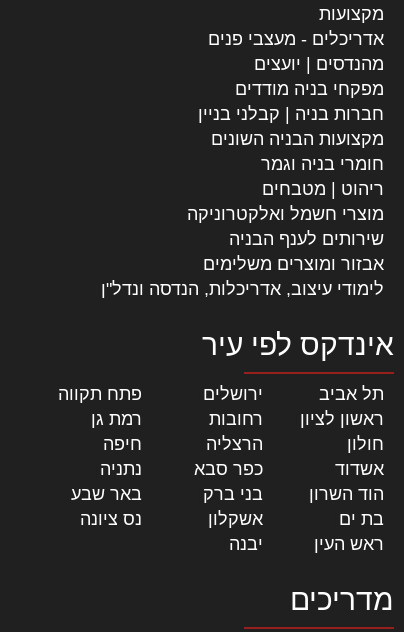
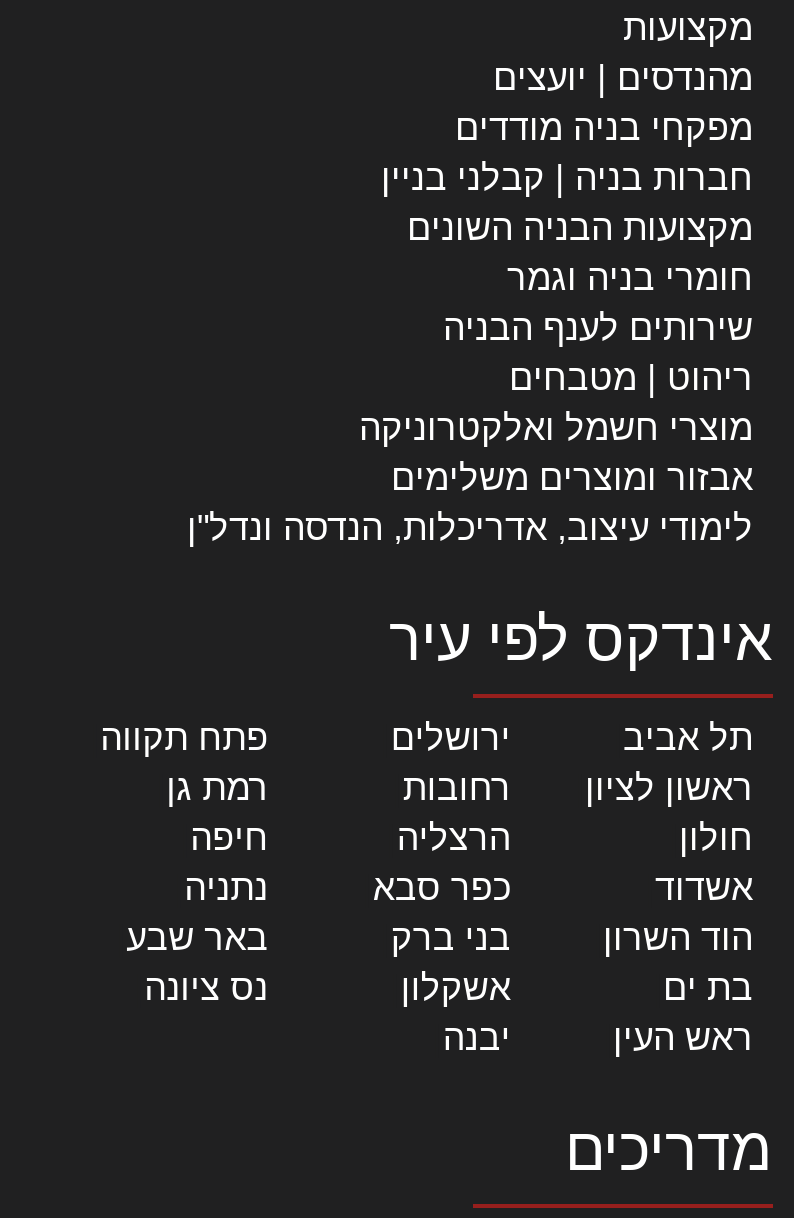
[208,29,384,49] אדריכלים - מעצבי פנים -> none
moved [229,229,384,249] -> [443,308,753,348]: שירותים לענף הבניה

